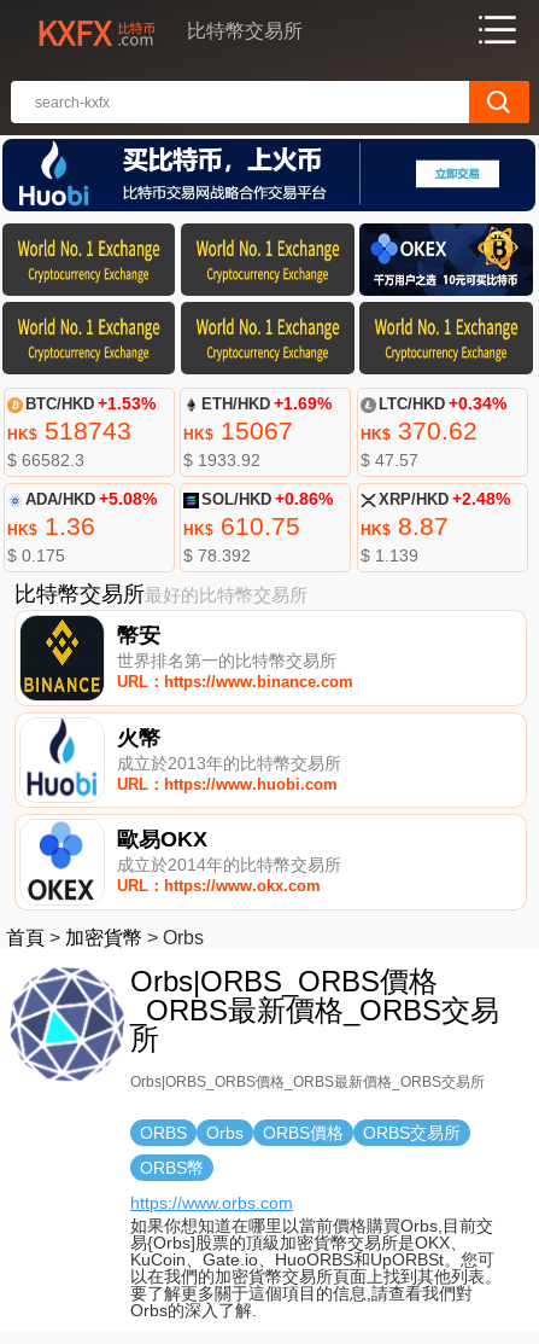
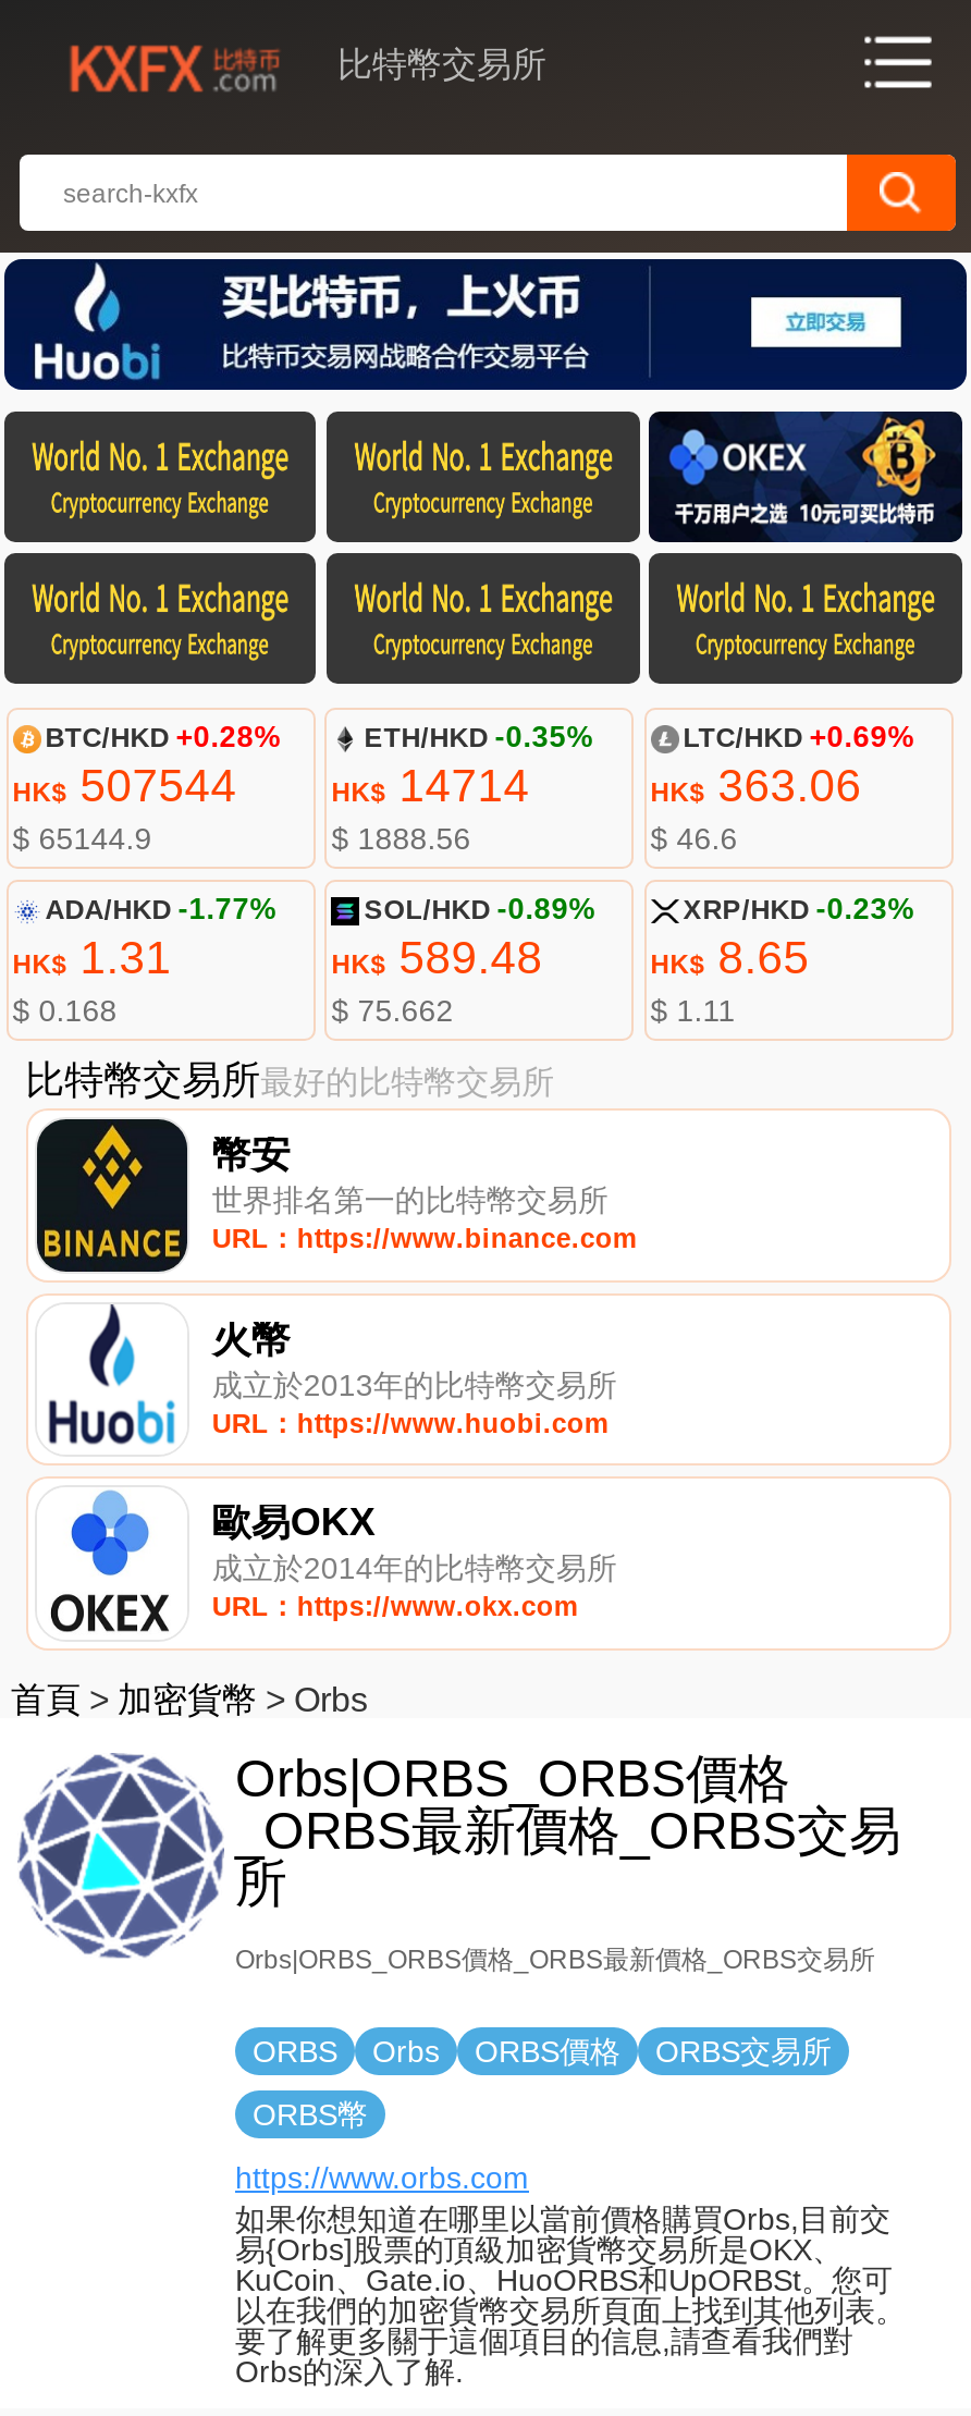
[7,395,155,470] BTC/HKD +1.53% | HK$518743 | $ 66582.3 -> [13,721,280,856] BTC/HKD +0.28% | HK$507544 | $ 65144.9
[184,395,332,470] ETH/HKD +1.69% | HK$15067 | $ 1933.92 -> [332,721,593,856] ETH/HKD -0.35% | HK$14714 | $ 1888.56
[360,395,506,470] LTC/HKD +0.34% | HK$370.62 | $ 47.57 -> [651,721,914,856] LTC/HKD +0.69% | HK$363.06 | $ 46.6
[7,490,157,565] ADA/HKD +5.08% | HK$1.36 | $ 0.175 -> [13,893,276,1028] ADA/HKD -1.77% | HK$1.31 | $ 0.168
[184,490,333,565] SOL/HKD +0.86% | HK$610.75 | $ 78.392 -> [332,893,595,1028] SOL/HKD -0.89% | HK$589.48 | $ 75.662
[360,490,510,565] XRP/HKD +2.48% | HK$8.87 | $ 1.139 -> [651,893,914,1028] XRP/HKD -0.23% | HK$8.65 | $ 1.11

